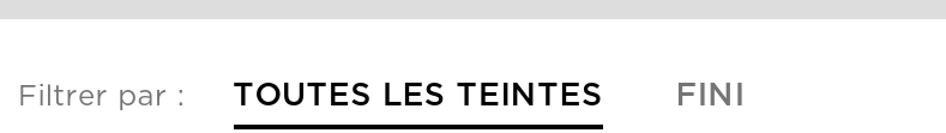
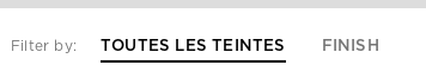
[18,75,185,111] Filtrer par : -> [11,36,77,54] Filter by:
[676,73,745,111] FINI -> [321,35,379,54] FINISH

